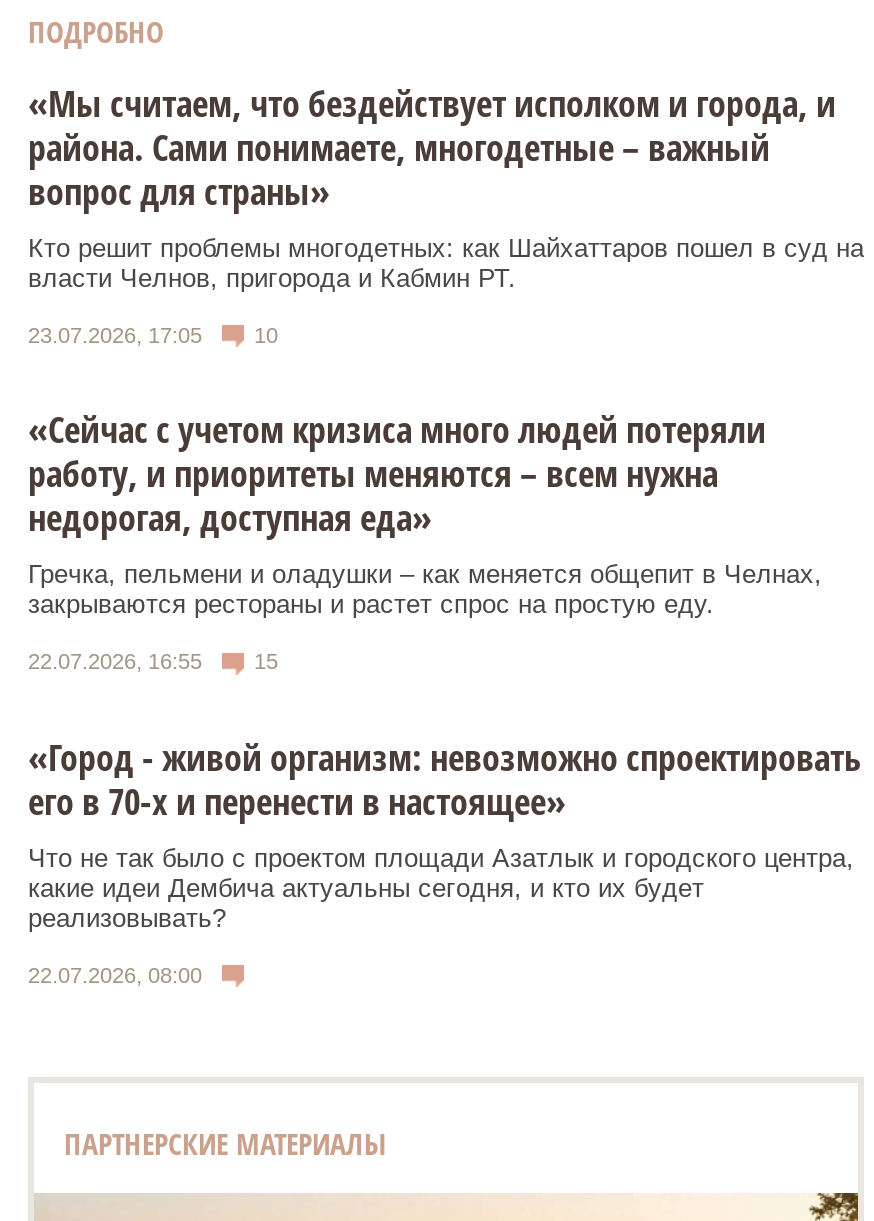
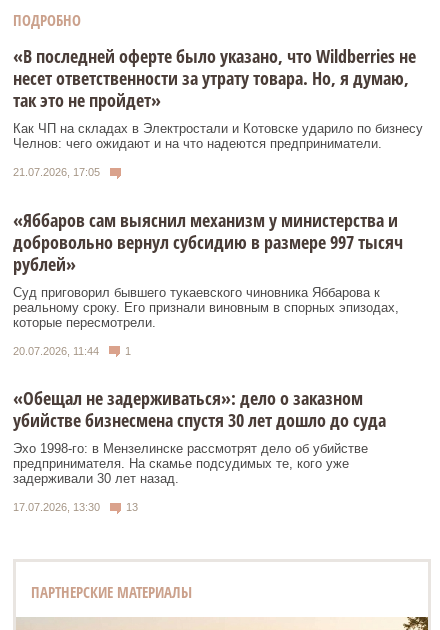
[28,79,864,293] «Мы считаем, что бездействует исполком и города, и | района. Сами понимаете, многодетные – важный | вопрос для страны» | Кто решит проблемы многодетных: как Шайхаттаров пошел в суд на | власти Челнов, пригорода и Кабмин РТ. -> [13,44,423,151] «В последней оферте было указано, что Wildberries не | несет ответственности за утрату товара. Но, я думаю, | так это не пройдет» | Как ЧП на складах в Электростали и Котовске ударило по бизнесу | Челнов: чего ожидают и на что надеются предприниматели.
[28,323,278,347] 23.07.2026, 17:05 | 10 -> [13,166,100,178] 21.07.2026, 17:05
[28,406,822,620] «Сейчас с учетом кризиса много людей потеряли | работу, и приоритеты меняются – всем нужна | недорогая, доступная еда» | Гречка, пельмени и оладушки – как меняется общепит в Челнах, | закрываются рестораны и растет спрос на простую еду. -> [13,207,403,329] «Яббаров сам выяснил механизм у министерства и | добровольно вернул субсидию в размере 997 тысяч | рублей» | Суд приговорил бывшего тукаевского чиновника Яббарова к | реальному сроку. Его признали виновным в спорных эпизодах, | которые пересмотрели.
[28,650,278,674] 22.07.2026, 16:55 | 15 -> [13,344,131,356] 20.07.2026, 11:44 | 1
[28,733,862,933] «Город - живой организм: невозможно спроектировать | его в 70-х и перенести в настоящее» | Что не так было с проектом площади Азатлык и городского центра, | какие идеи Дембича актуальны сегодня, и кто их будет | реализовывать? -> [13,386,386,486] «Обещал не задерживаться»: дело о заказном | убийстве бизнесмена спустя 30 лет дошло до суда | Эхо 1998-го: в Мензелинске рассмотрят дело об убийстве | предпринимателя. На скамье подсудимых те, кого уже | задерживали 30 лет назад.
[28,963,202,987] 22.07.2026, 08:00 -> [13,501,138,513] 17.07.2026, 13:30 | 13

